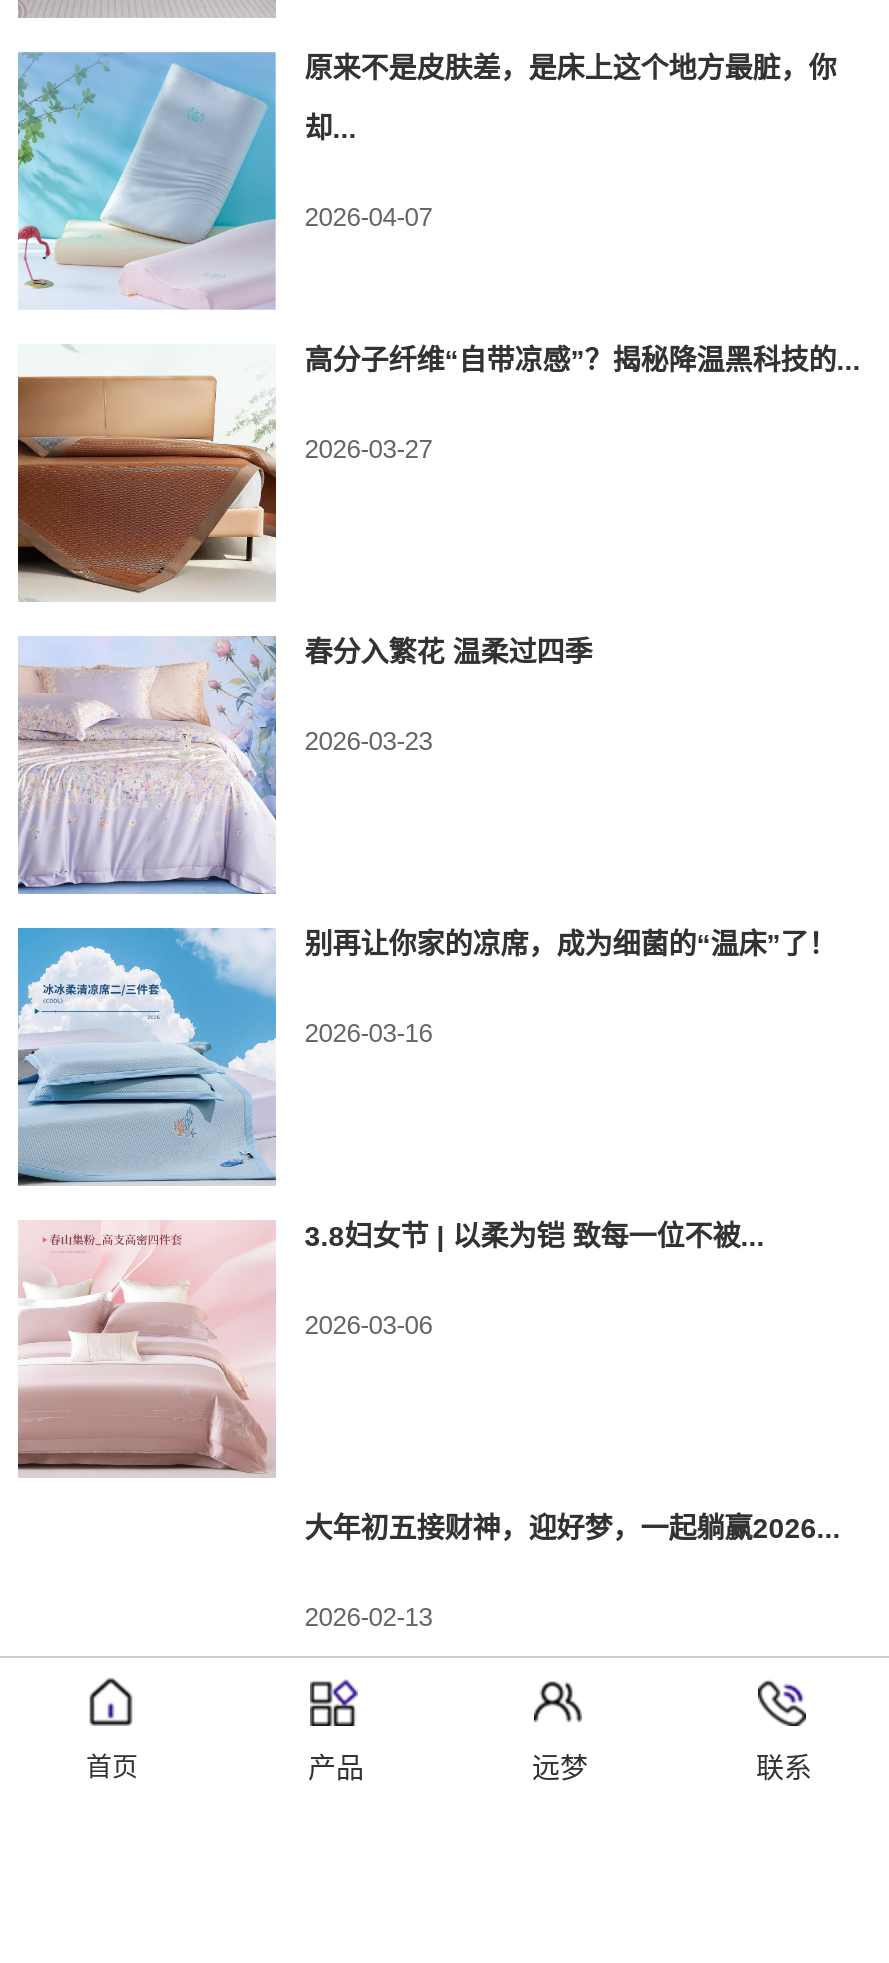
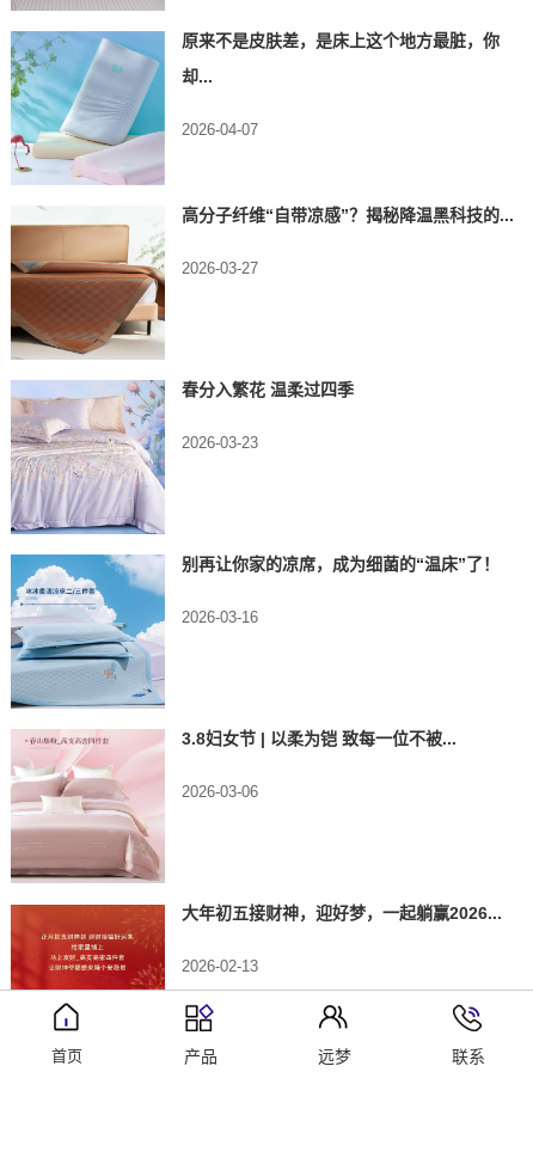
none -> [10,903,166,991] [image]

